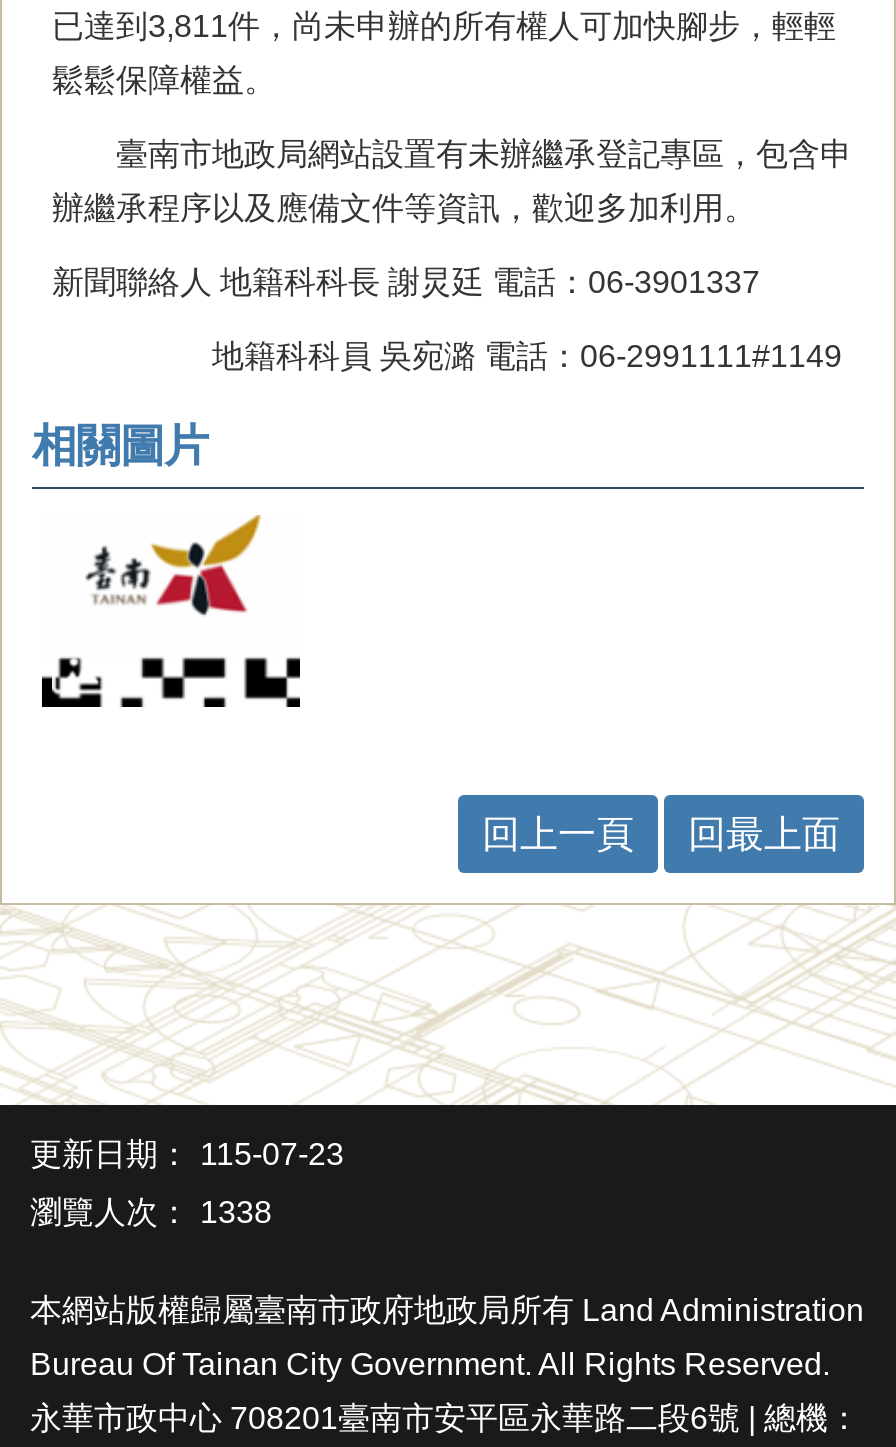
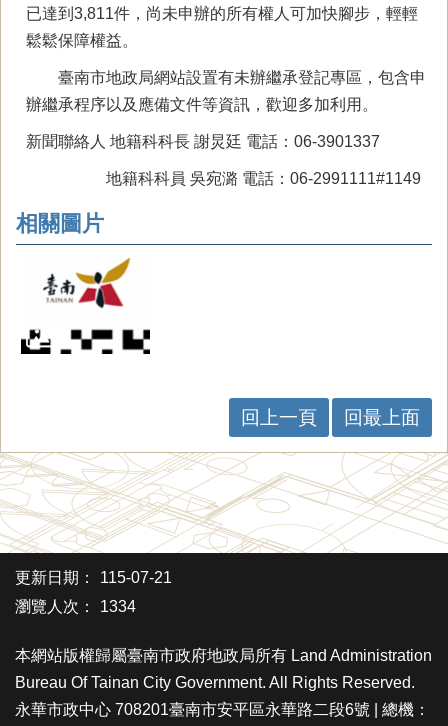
[30,1138,344,1172] 更新日期： 115-07-23 -> [15,569,172,586] 更新日期： 115-07-21
[30,1196,272,1230] 瀏覽人次： 1338 -> [15,598,136,615] 瀏覽人次： 1334

